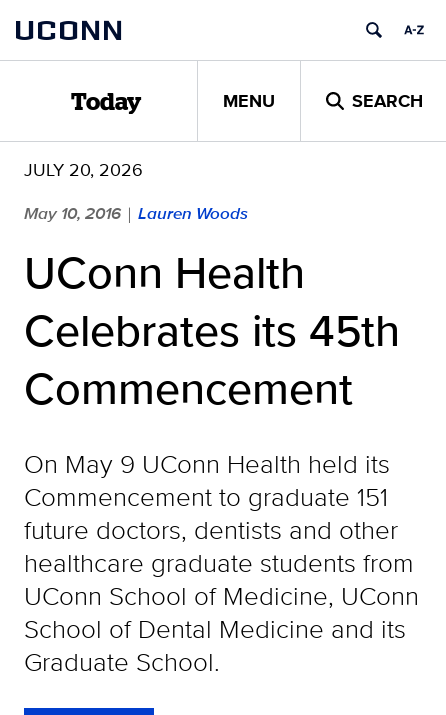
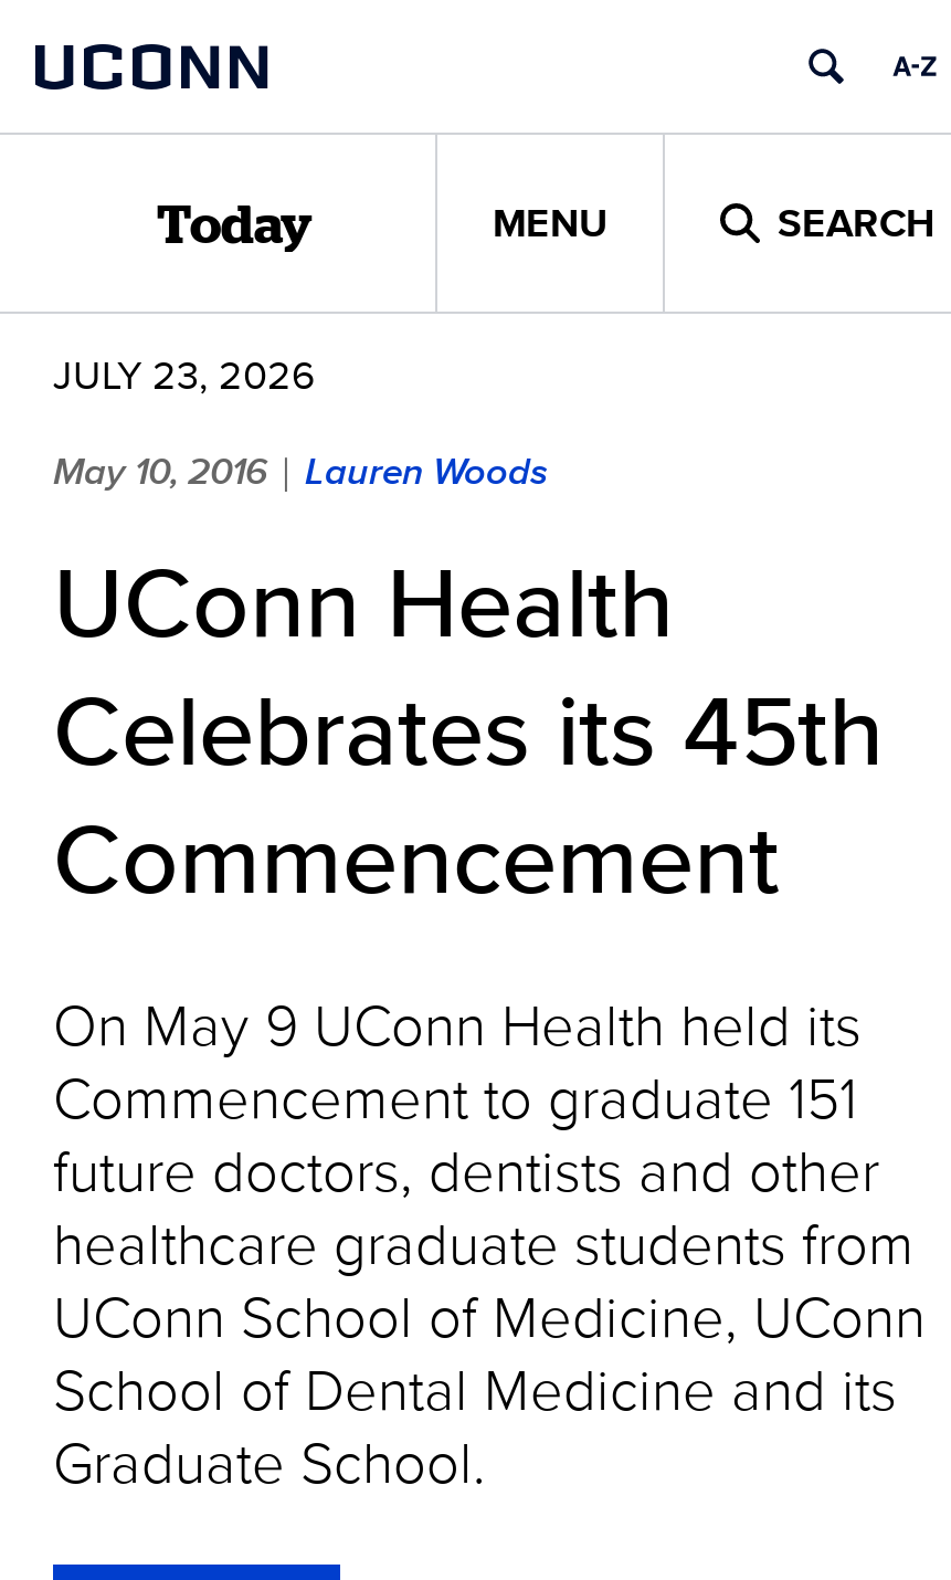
[24,157,143,182] JULY 20, 2026 -> [53,347,316,402] JULY 23, 2026

